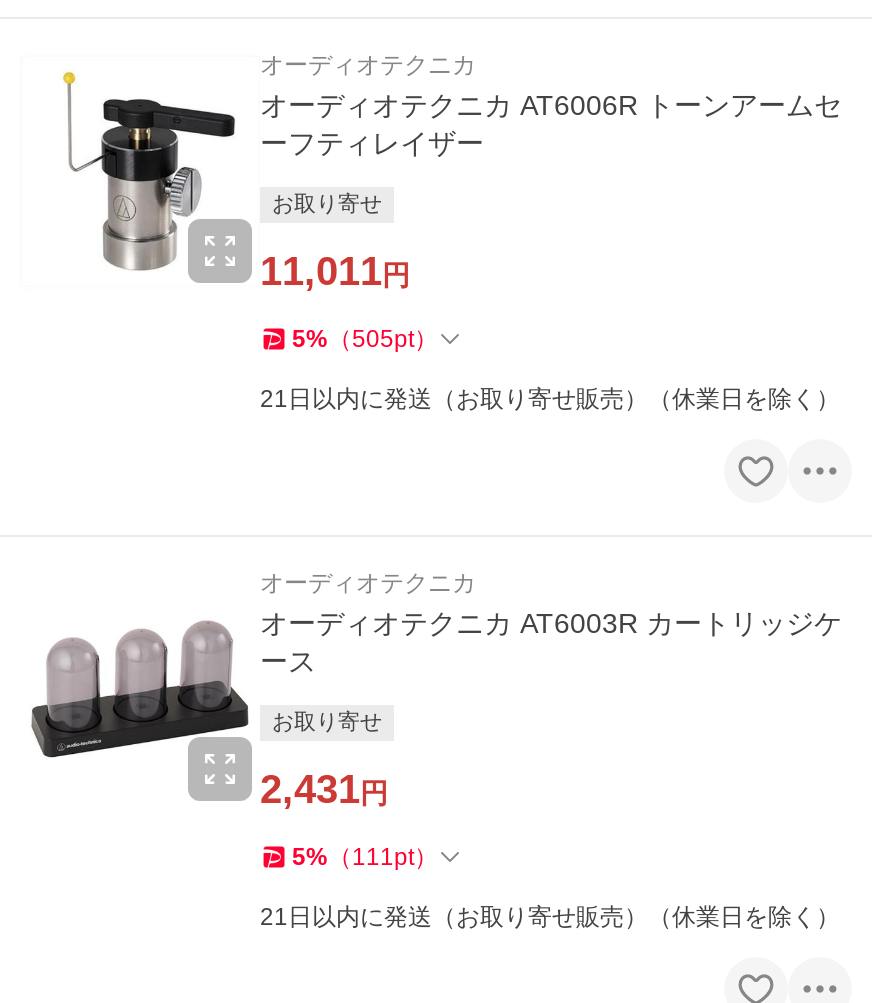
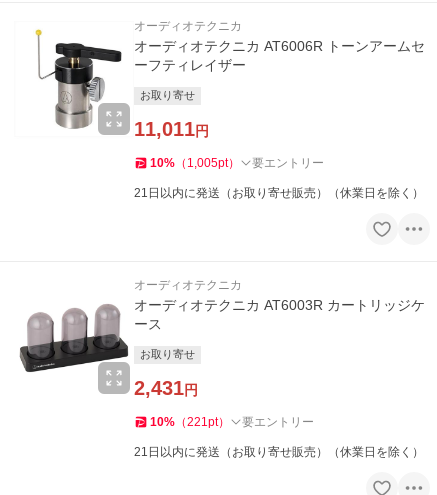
[292,325,438,353] 5%（505pt） -> [150,156,324,170] 10%（1,005pt） | 要エントリー
[292,843,438,871] 5%（111pt） -> [150,415,314,429] 10%（221pt） | 要エントリー

